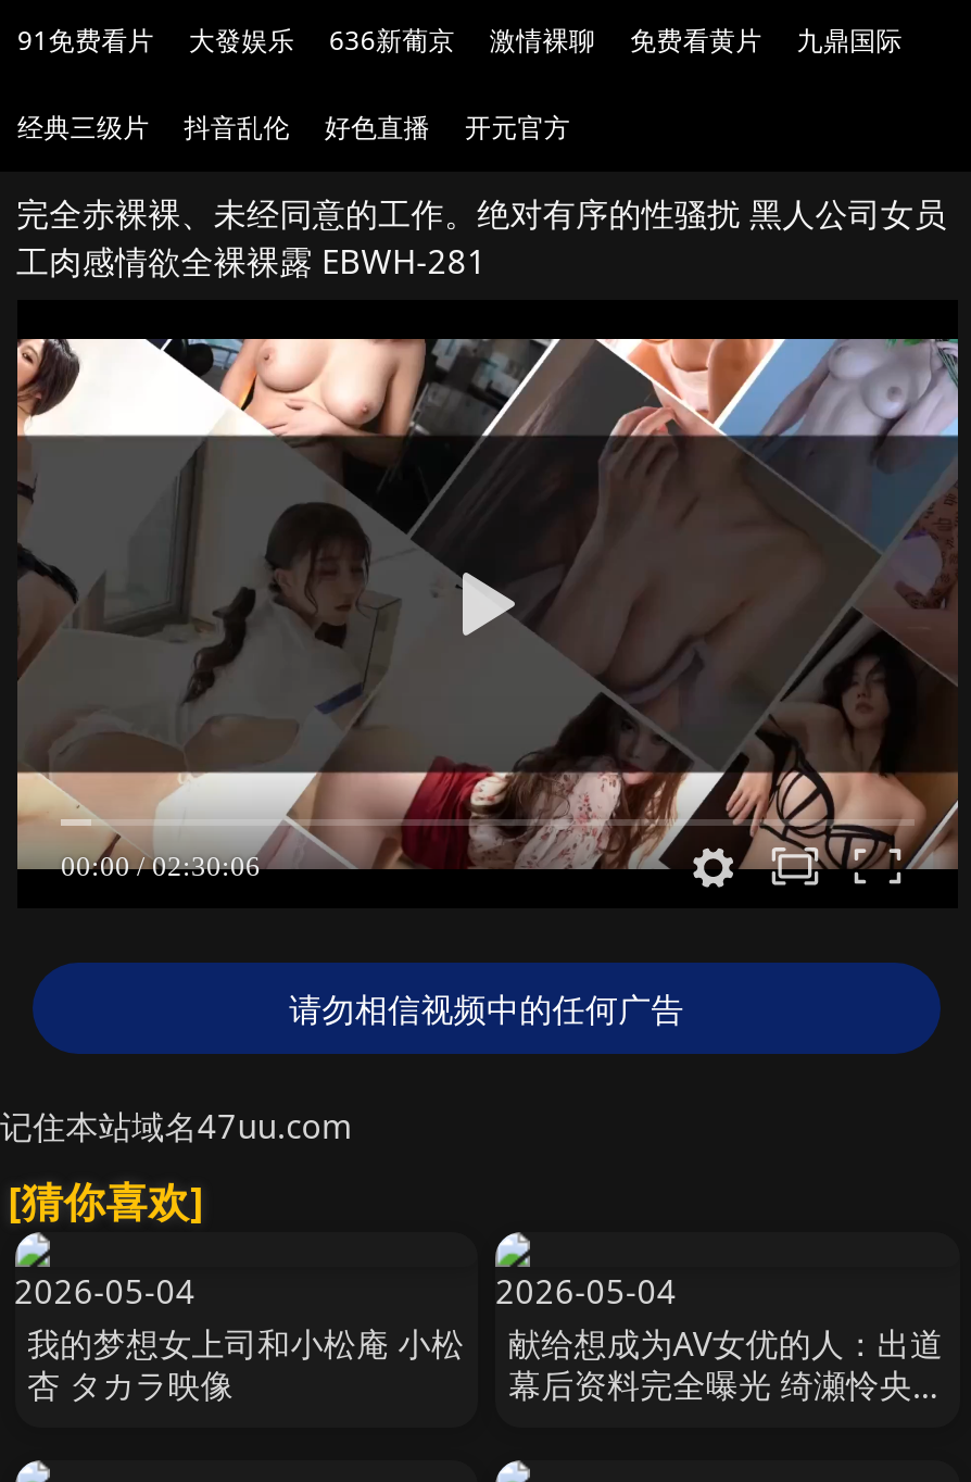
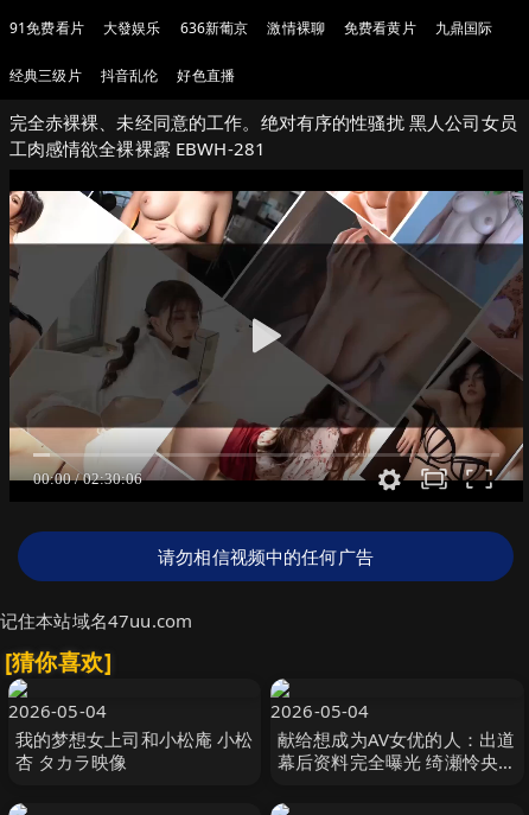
[465,109,570,146] 开元官方 -> none

